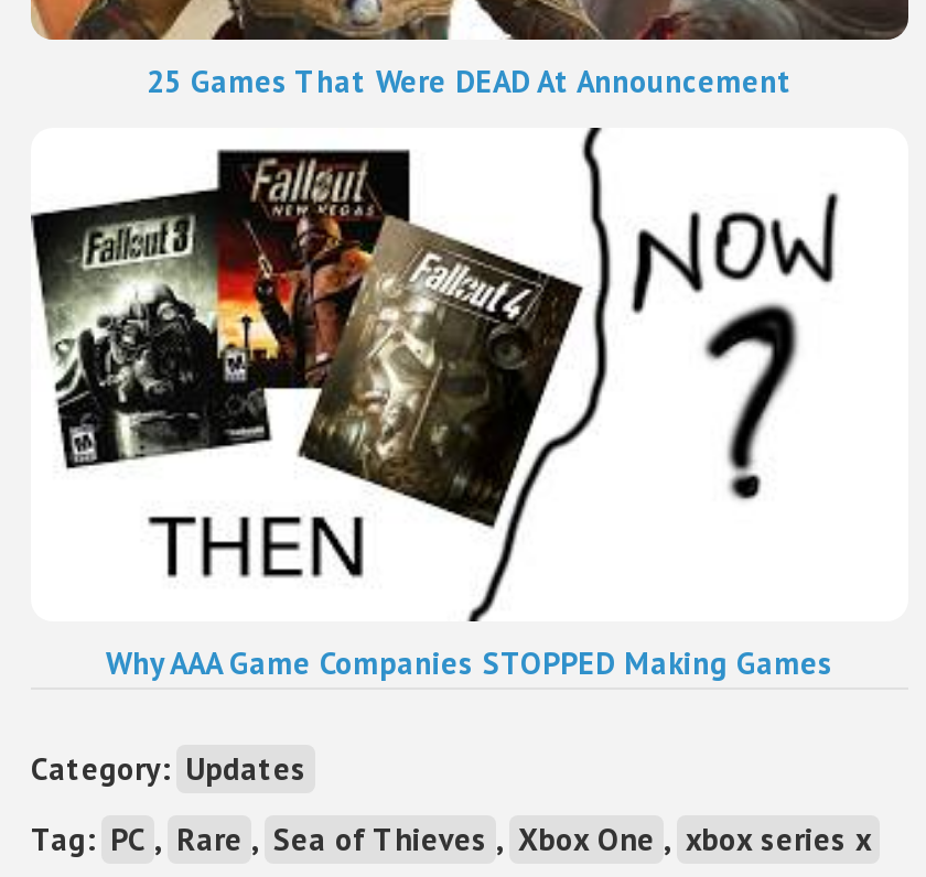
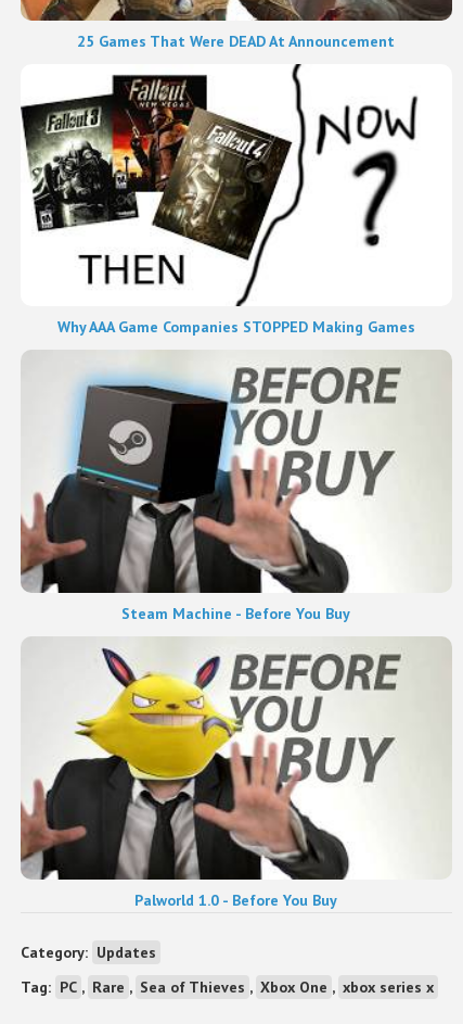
none -> [20,351,452,624] [image] | Steam Machine - Before You Buy
none -> [20,637,452,910] [image] | Palworld 1.0 - Before You Buy

